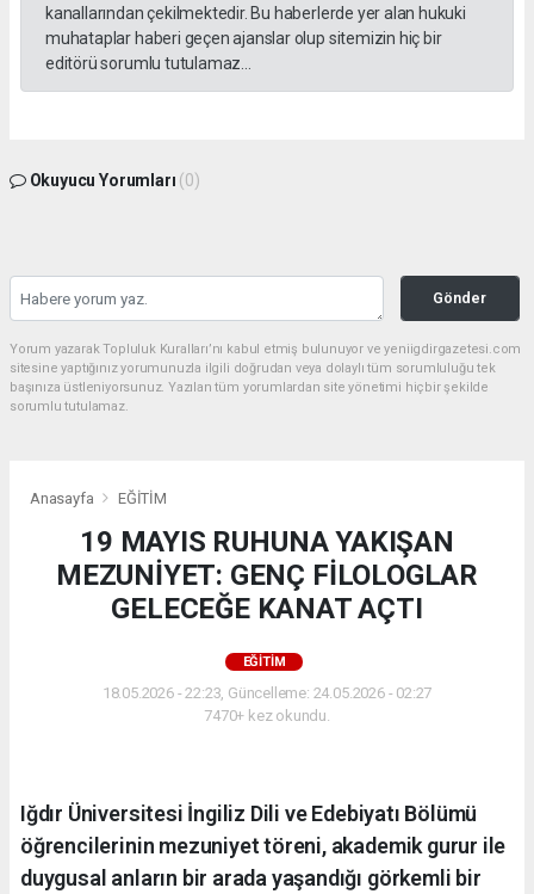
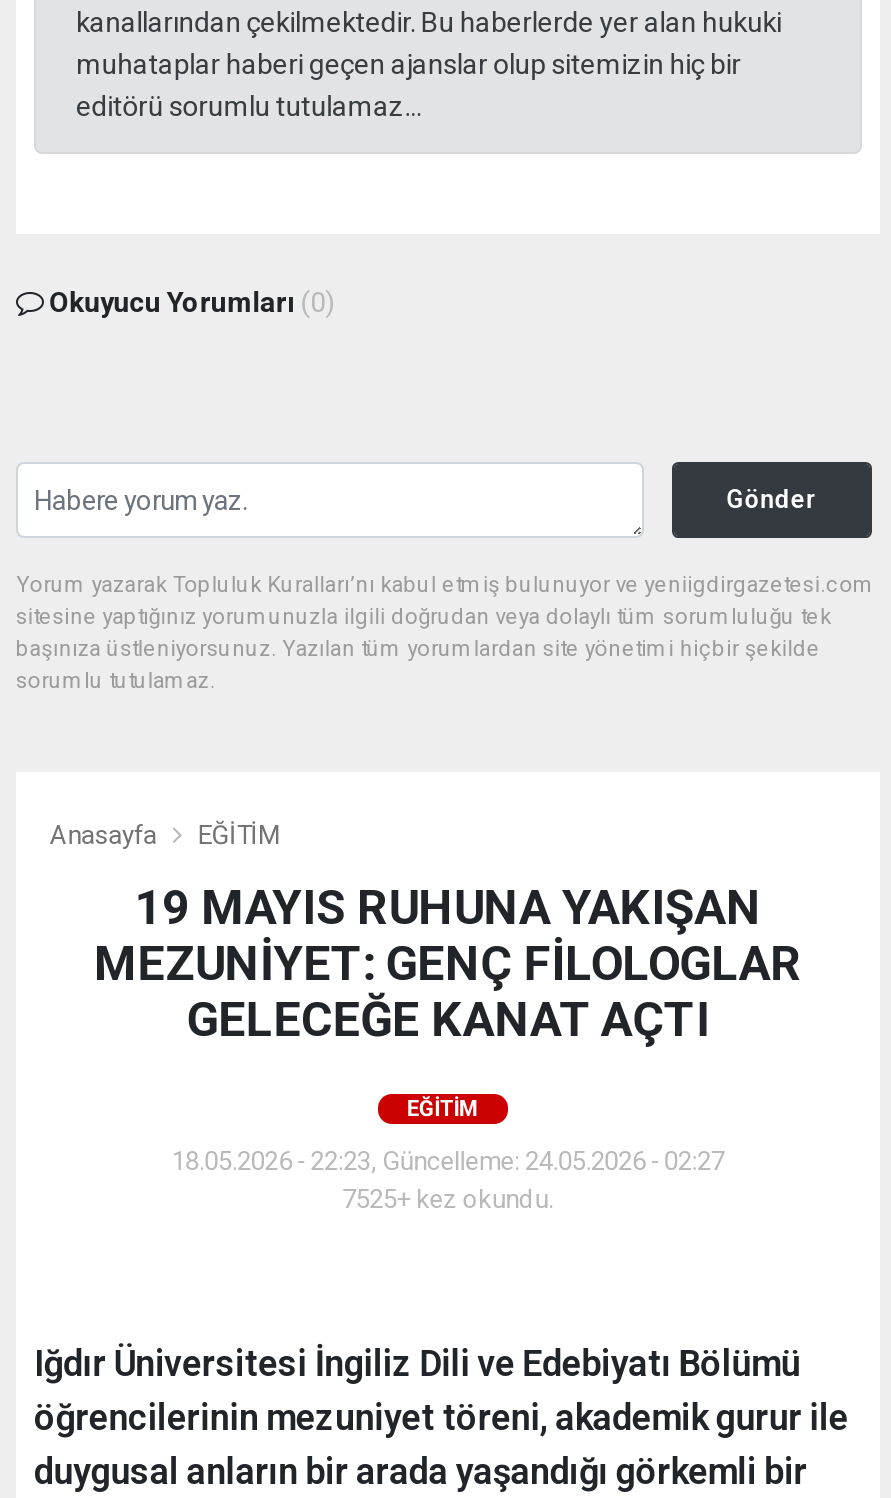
[204,706,330,724] 7470+ kez okundu. -> [342,1183,554,1213] 7525+ kez okundu.

